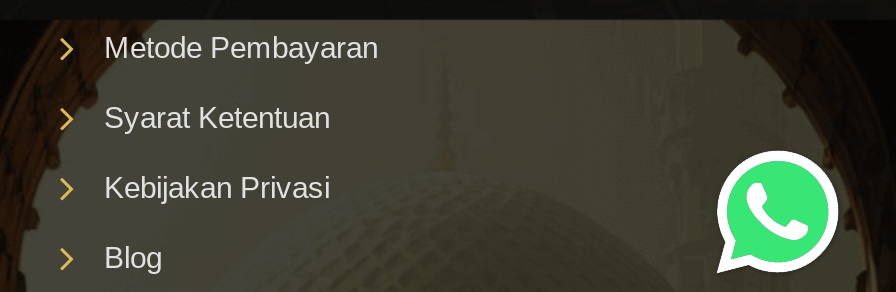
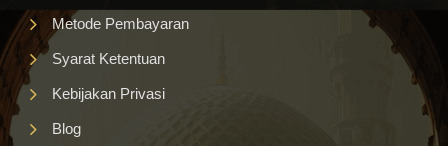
[714,148,840,274] [image] -> none

